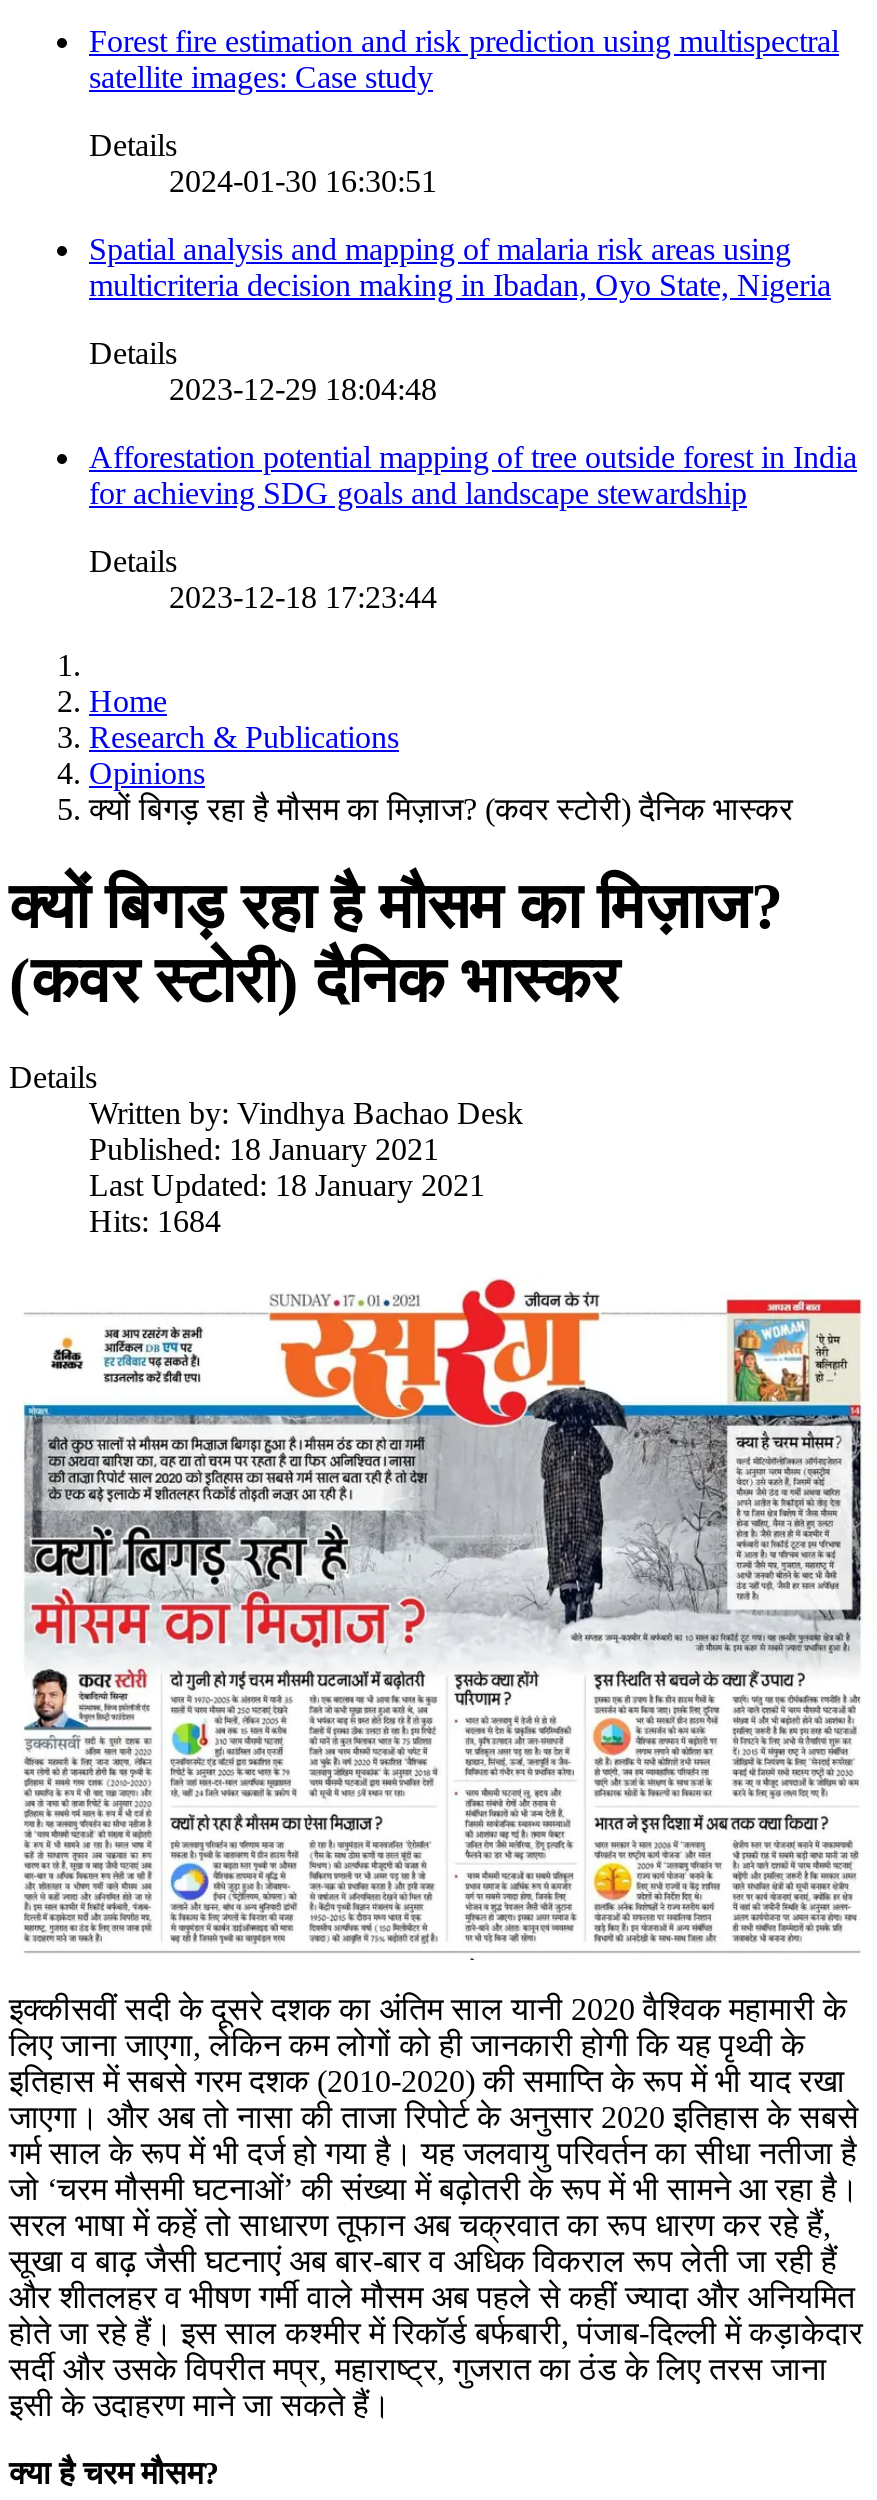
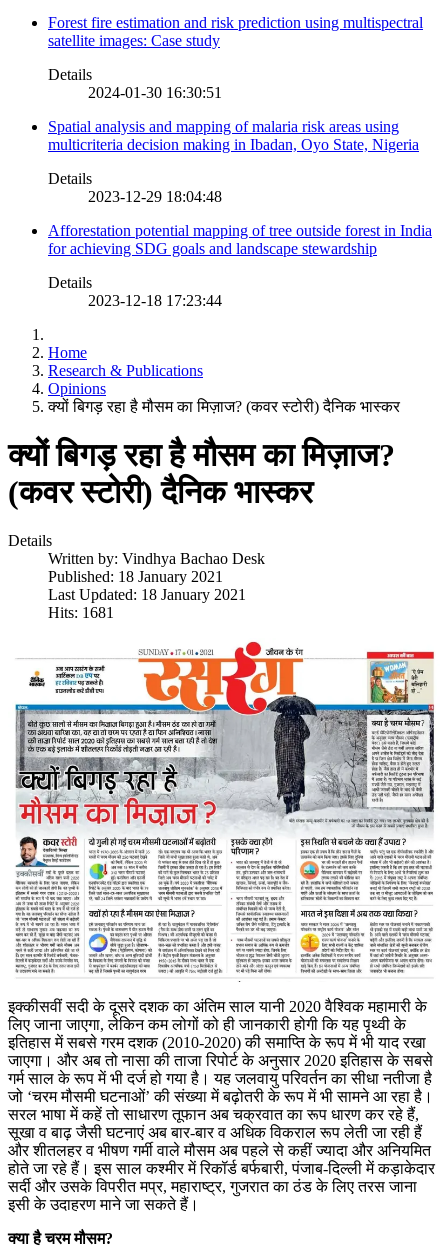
[89,1205,221,1239] Hits: 1684 -> [48,604,114,621] Hits: 1681

